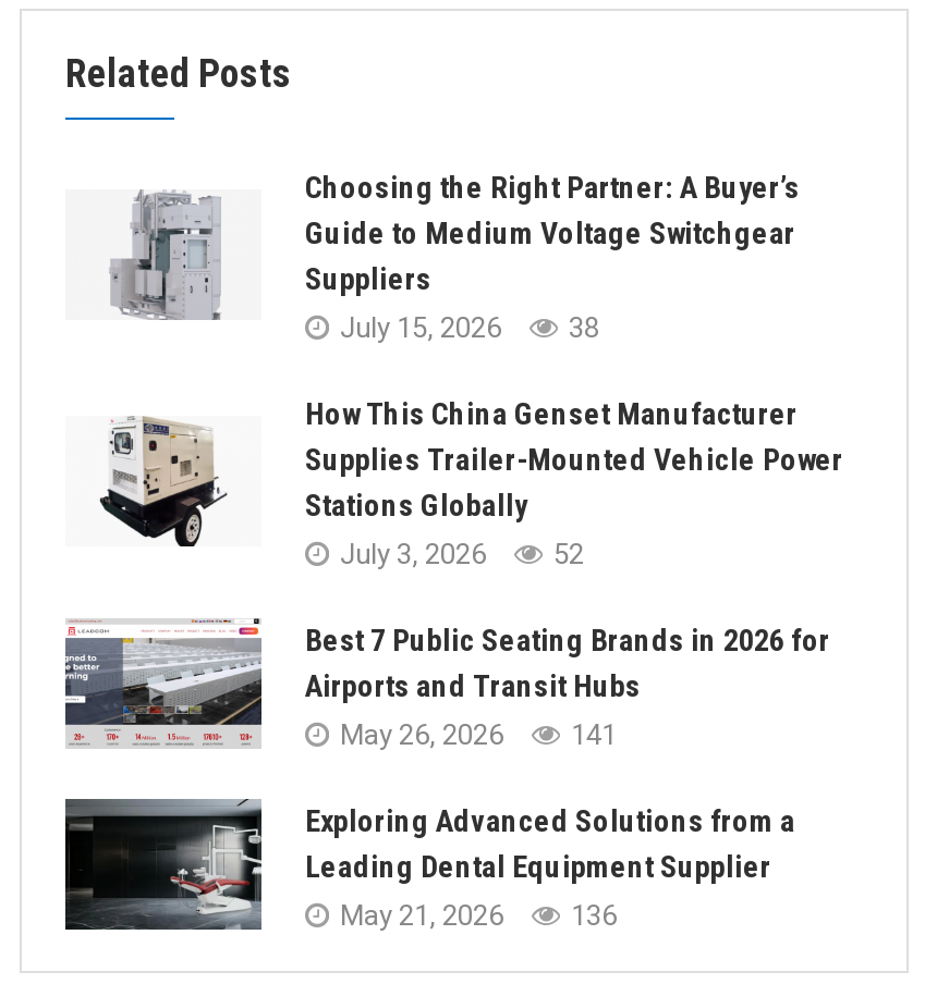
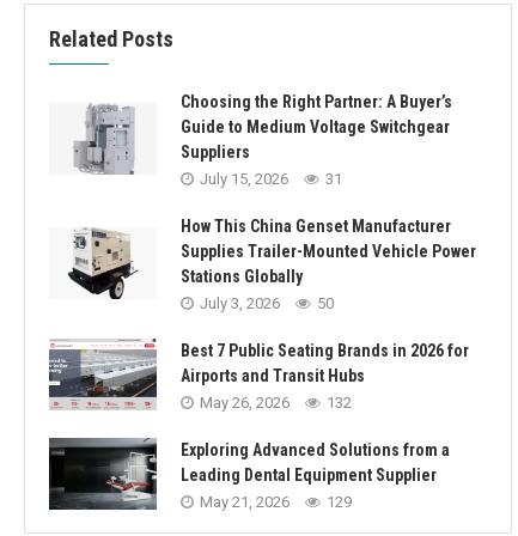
[569,311,599,344] 38 -> [325,170,342,188] 31
[553,538,584,570] 52 -> [317,294,334,312] 50
[571,718,617,751] 141 -> [327,394,352,412] 132
[571,899,617,932] 136 -> [327,493,352,511] 129

